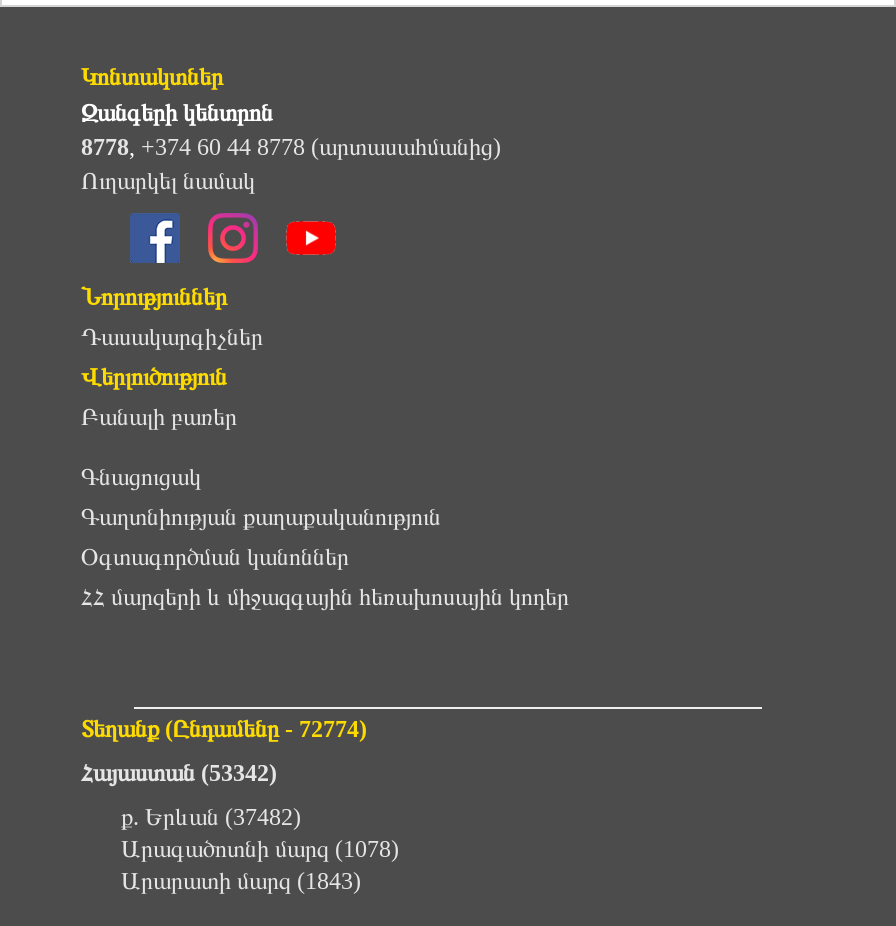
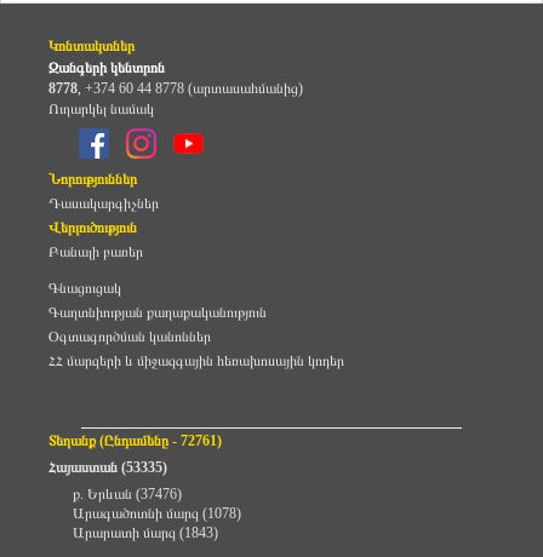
[81,715,367,743] Տեղանք (Ընդամենը - 72774) -> [49,432,222,449] Տեղանք (Ընդամենը - 72761)
[81,759,277,787] Հայաստան (53342) -> [49,459,168,476] Հայաստան (53335)
[121,803,301,831] ք. Երևան (37482) -> [73,486,182,503] ք. Երևան (37476)

